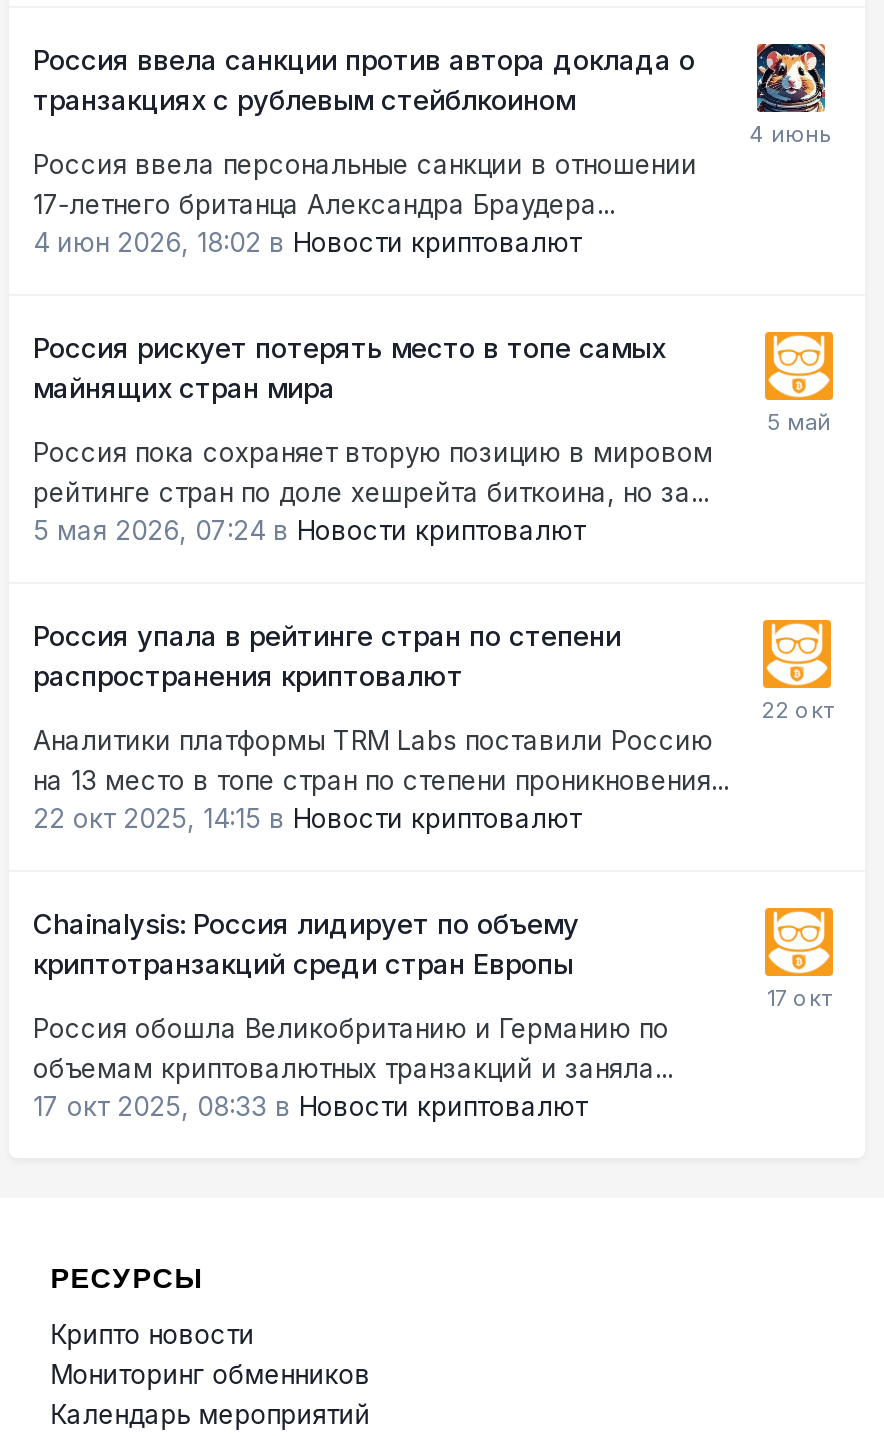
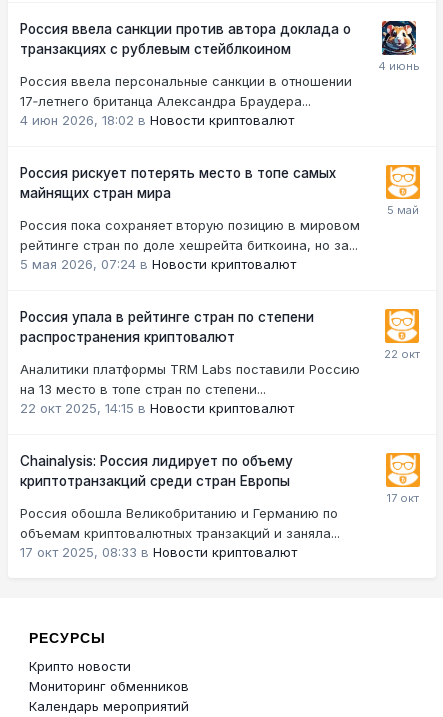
[33,764,729,796] на 13 место в топе стран по степени проникновения... -> [20,381,266,397] на 13 место в топе стран по степени...

